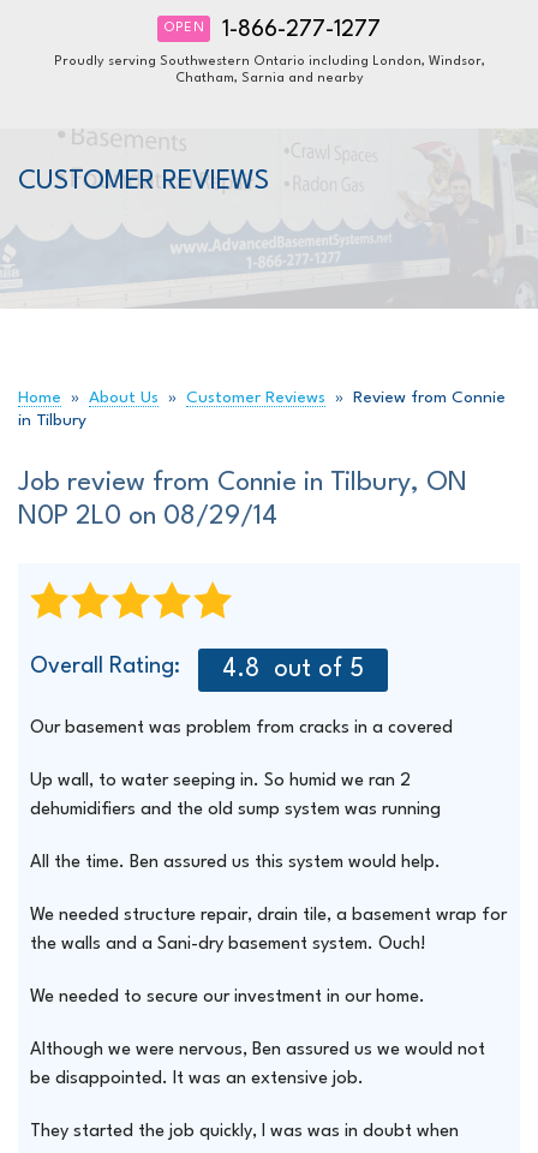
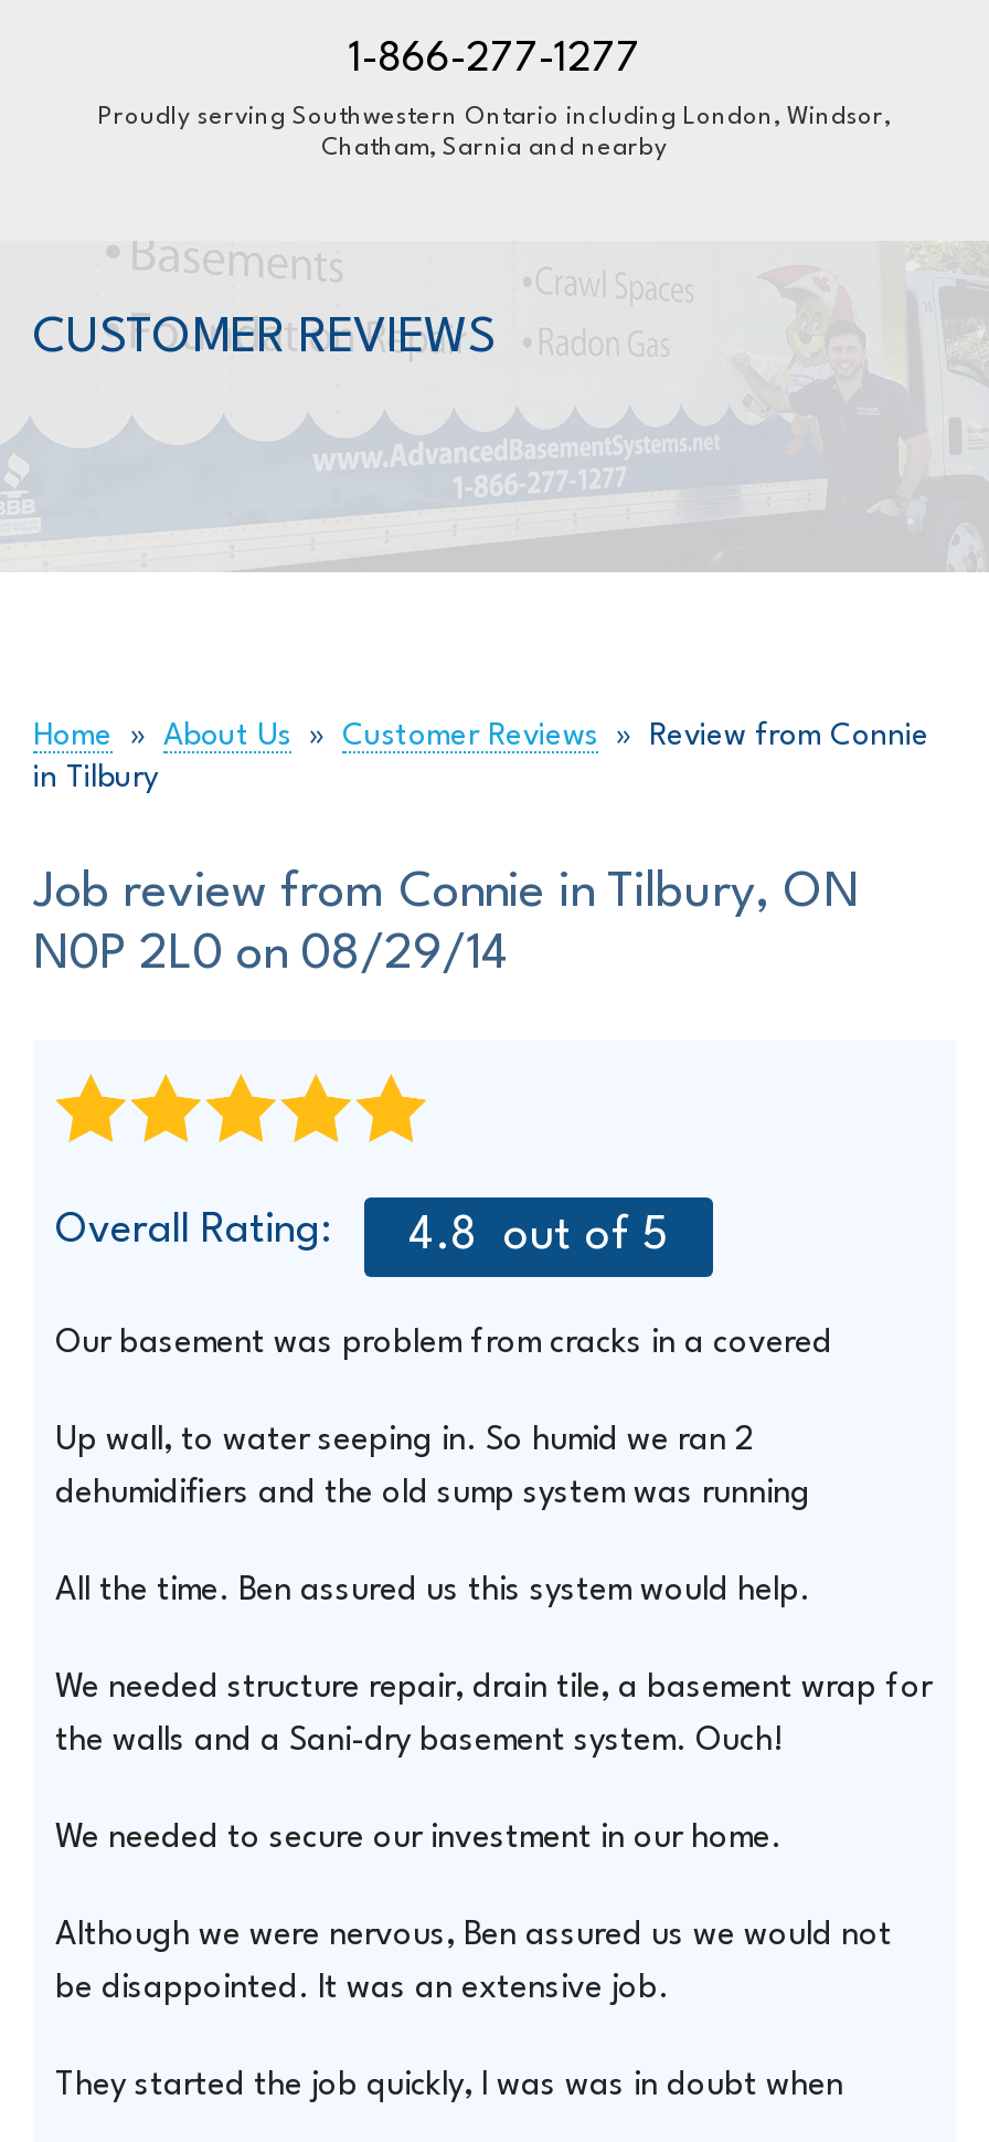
[163,21,205,35] OPEN -> none

